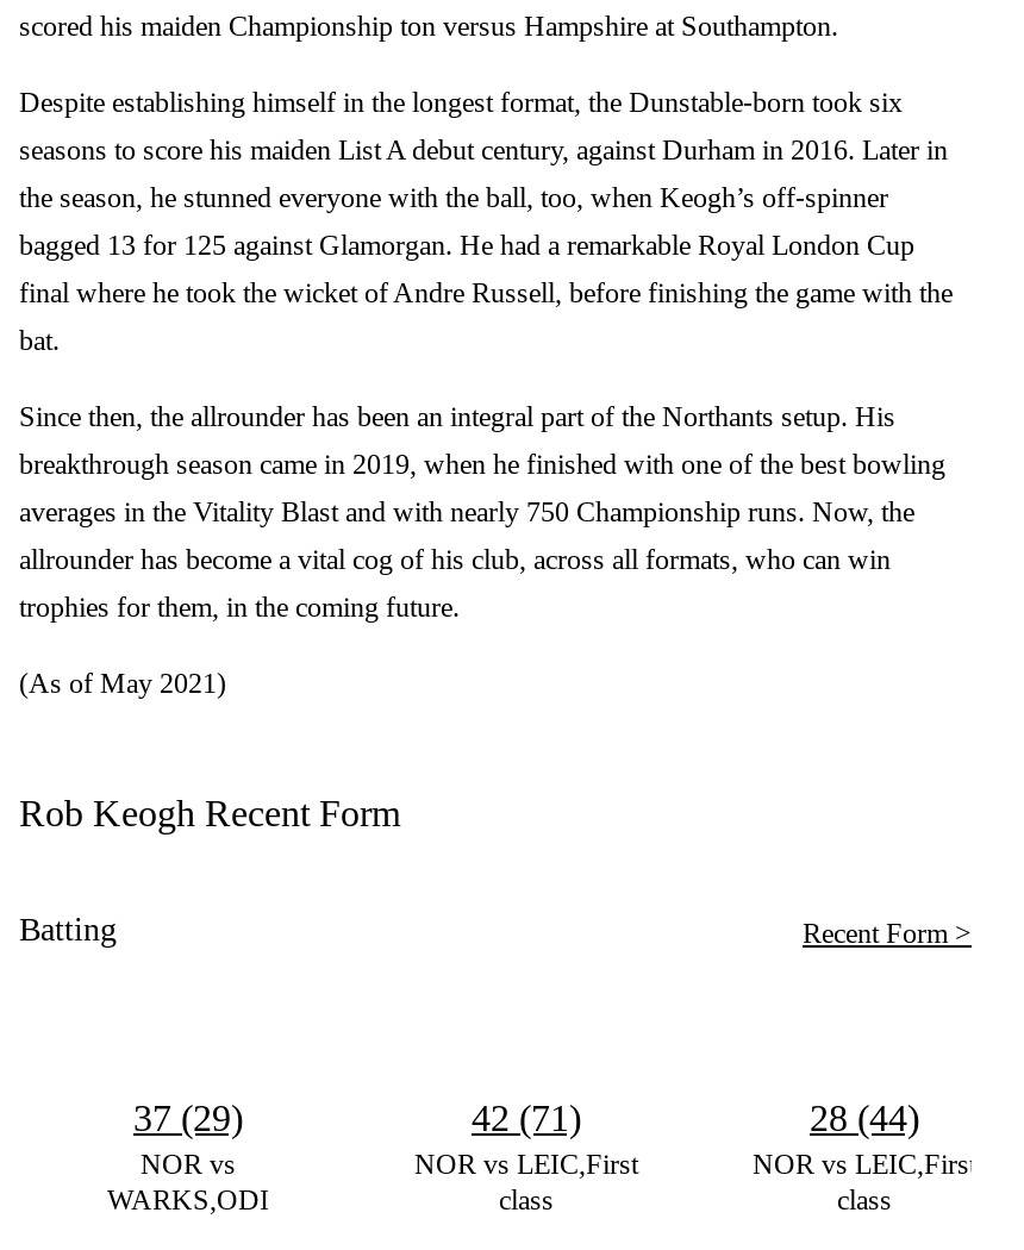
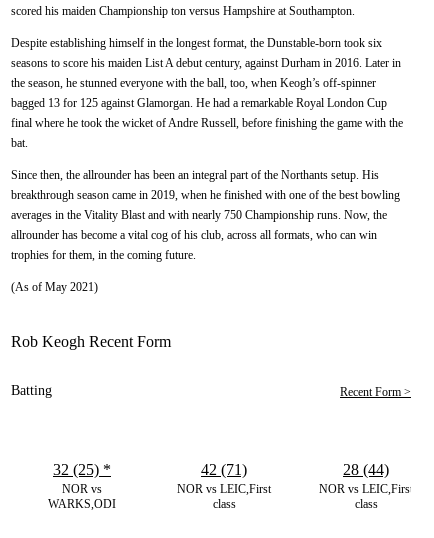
[133,1097,243,1138] 37 (29) -> [53,461,111,478] 32 (25) *

